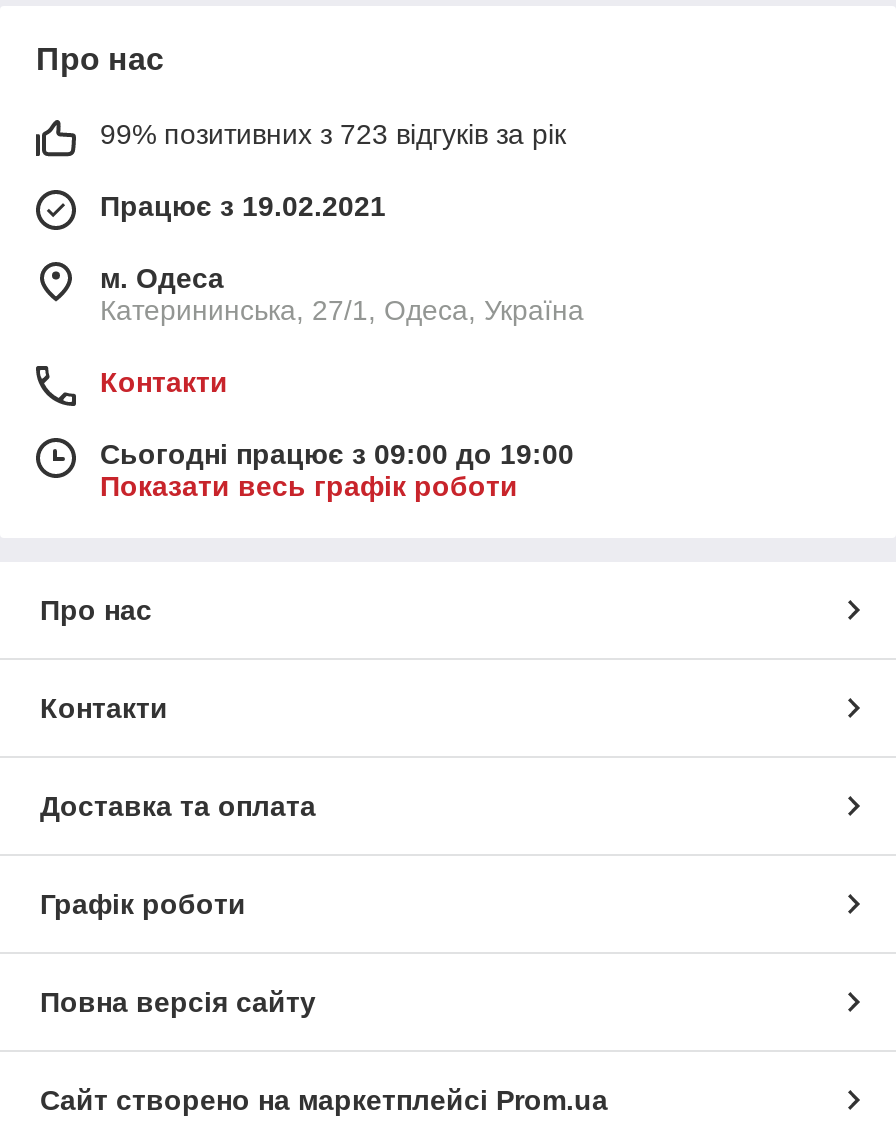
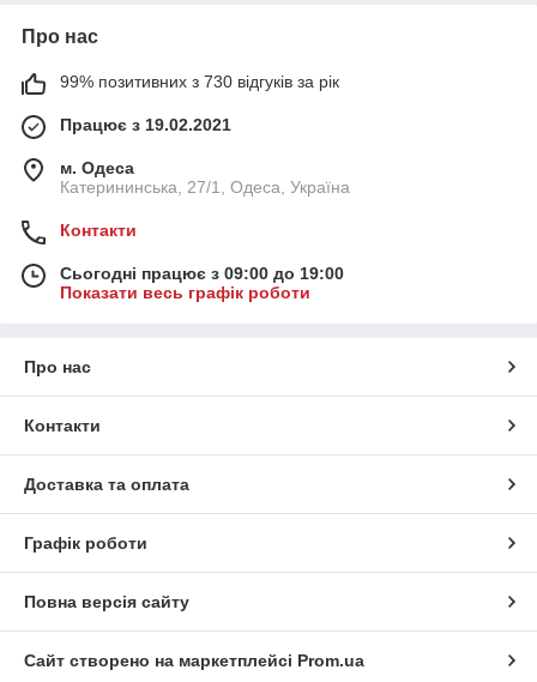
[100,118,566,150] 99% позитивних з 723 відгуків за рік -> [60,72,339,91] 99% позитивних з 730 відгуків за рік

